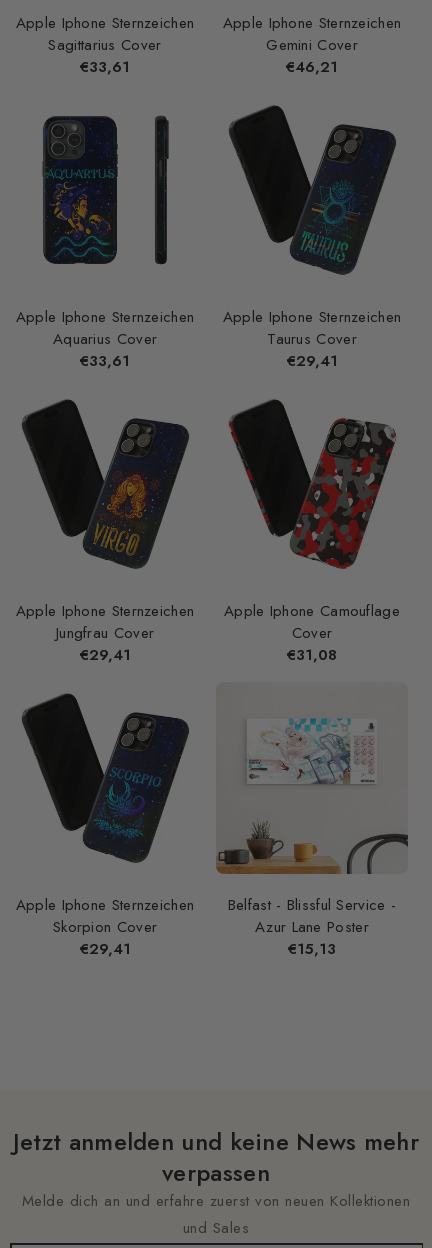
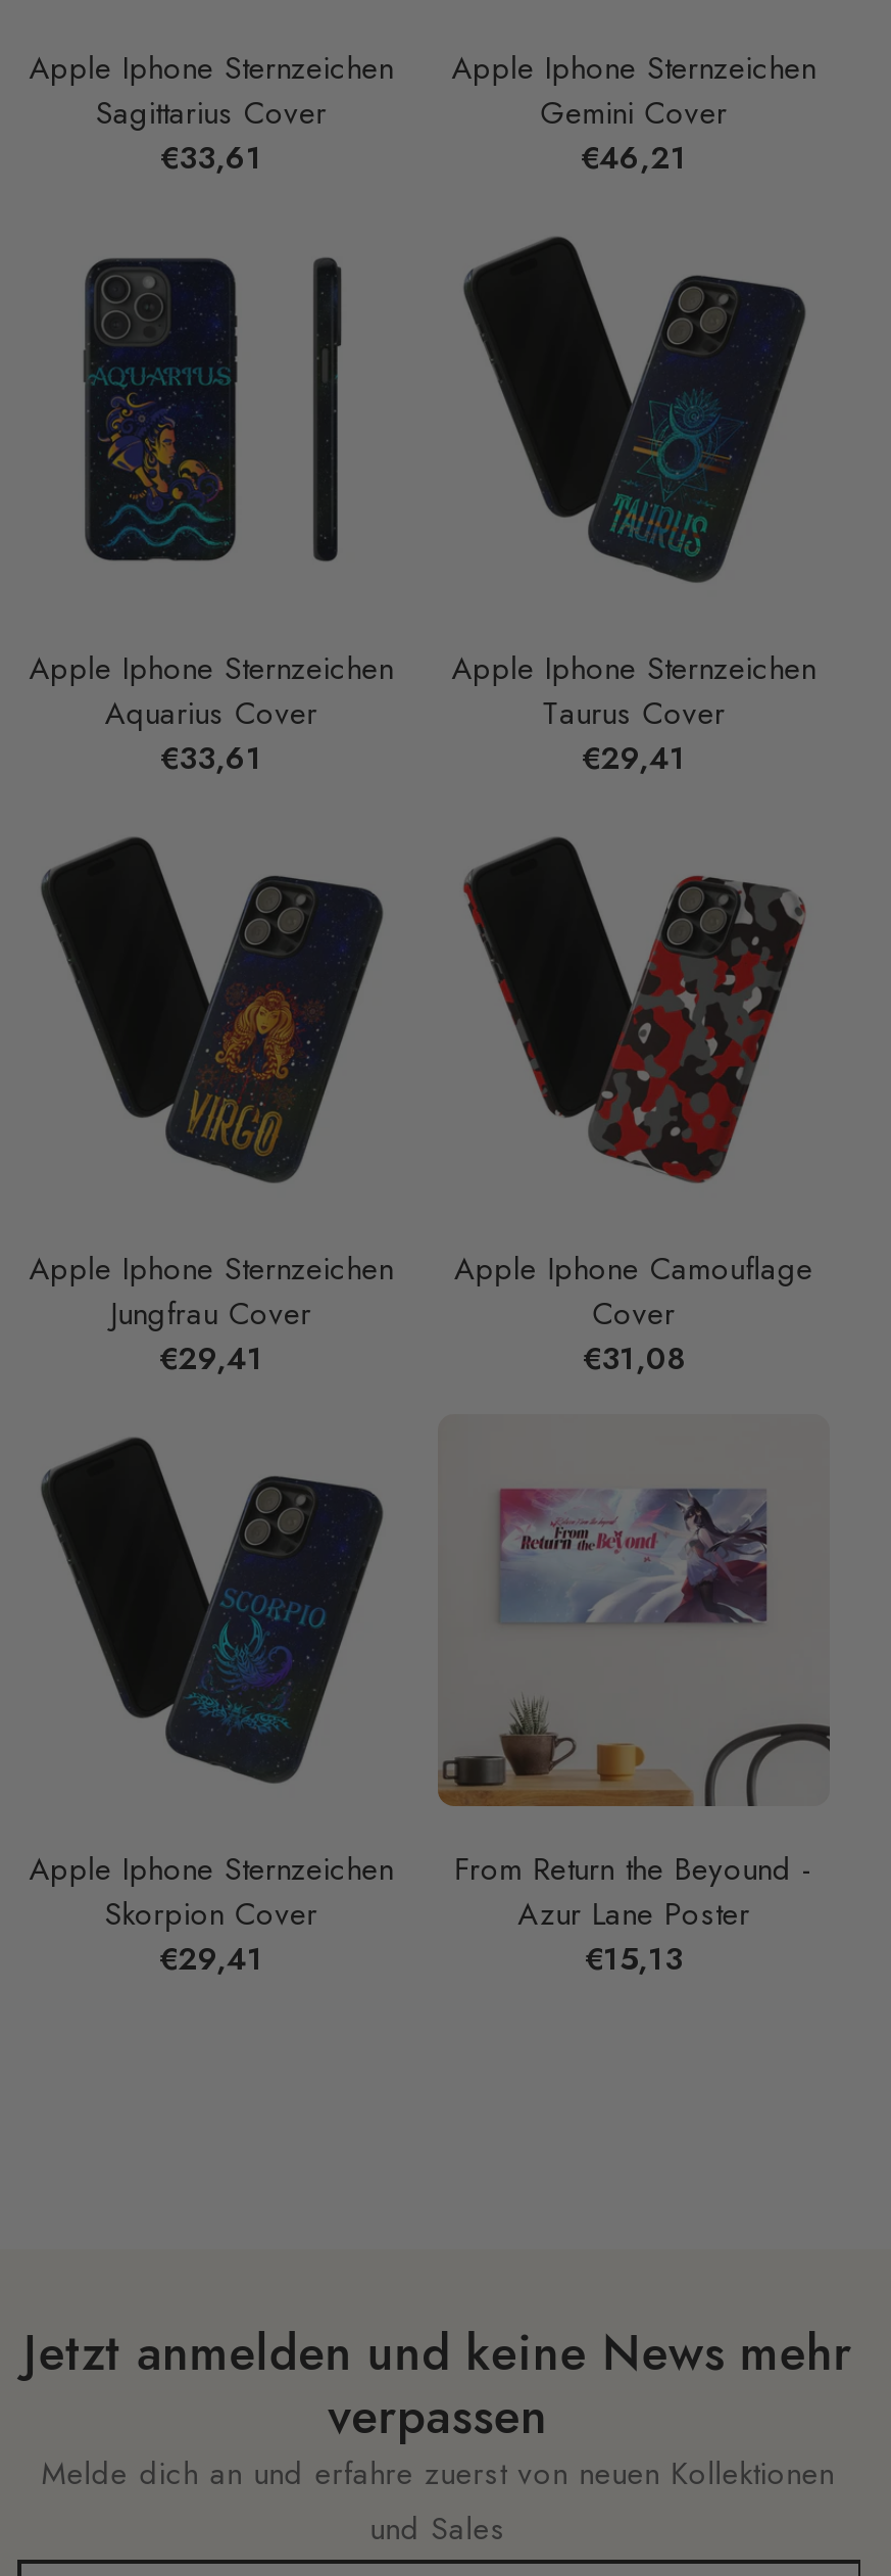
[246,717,377,785] [image] -> [497,1488,769,1624] [image]
[228,894,396,916] Belfast - Blissful Service - -> [455,1848,813,1893] From Return the Beyound -

